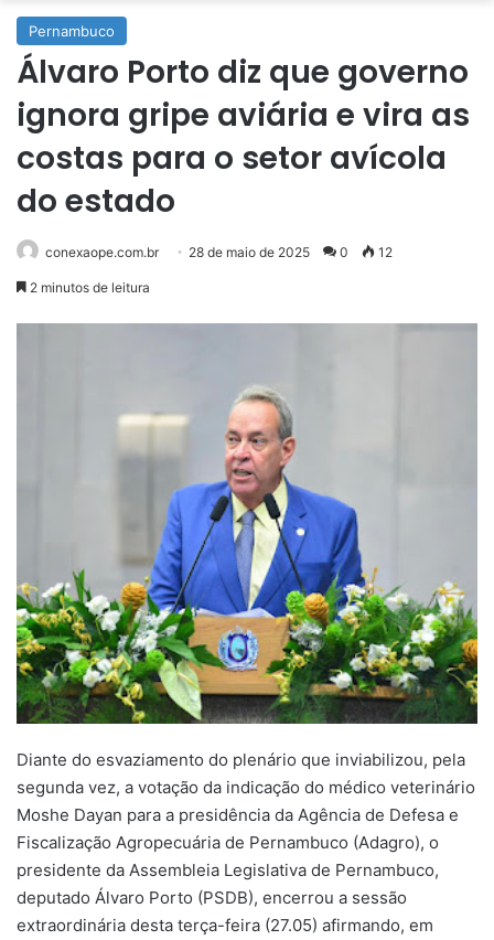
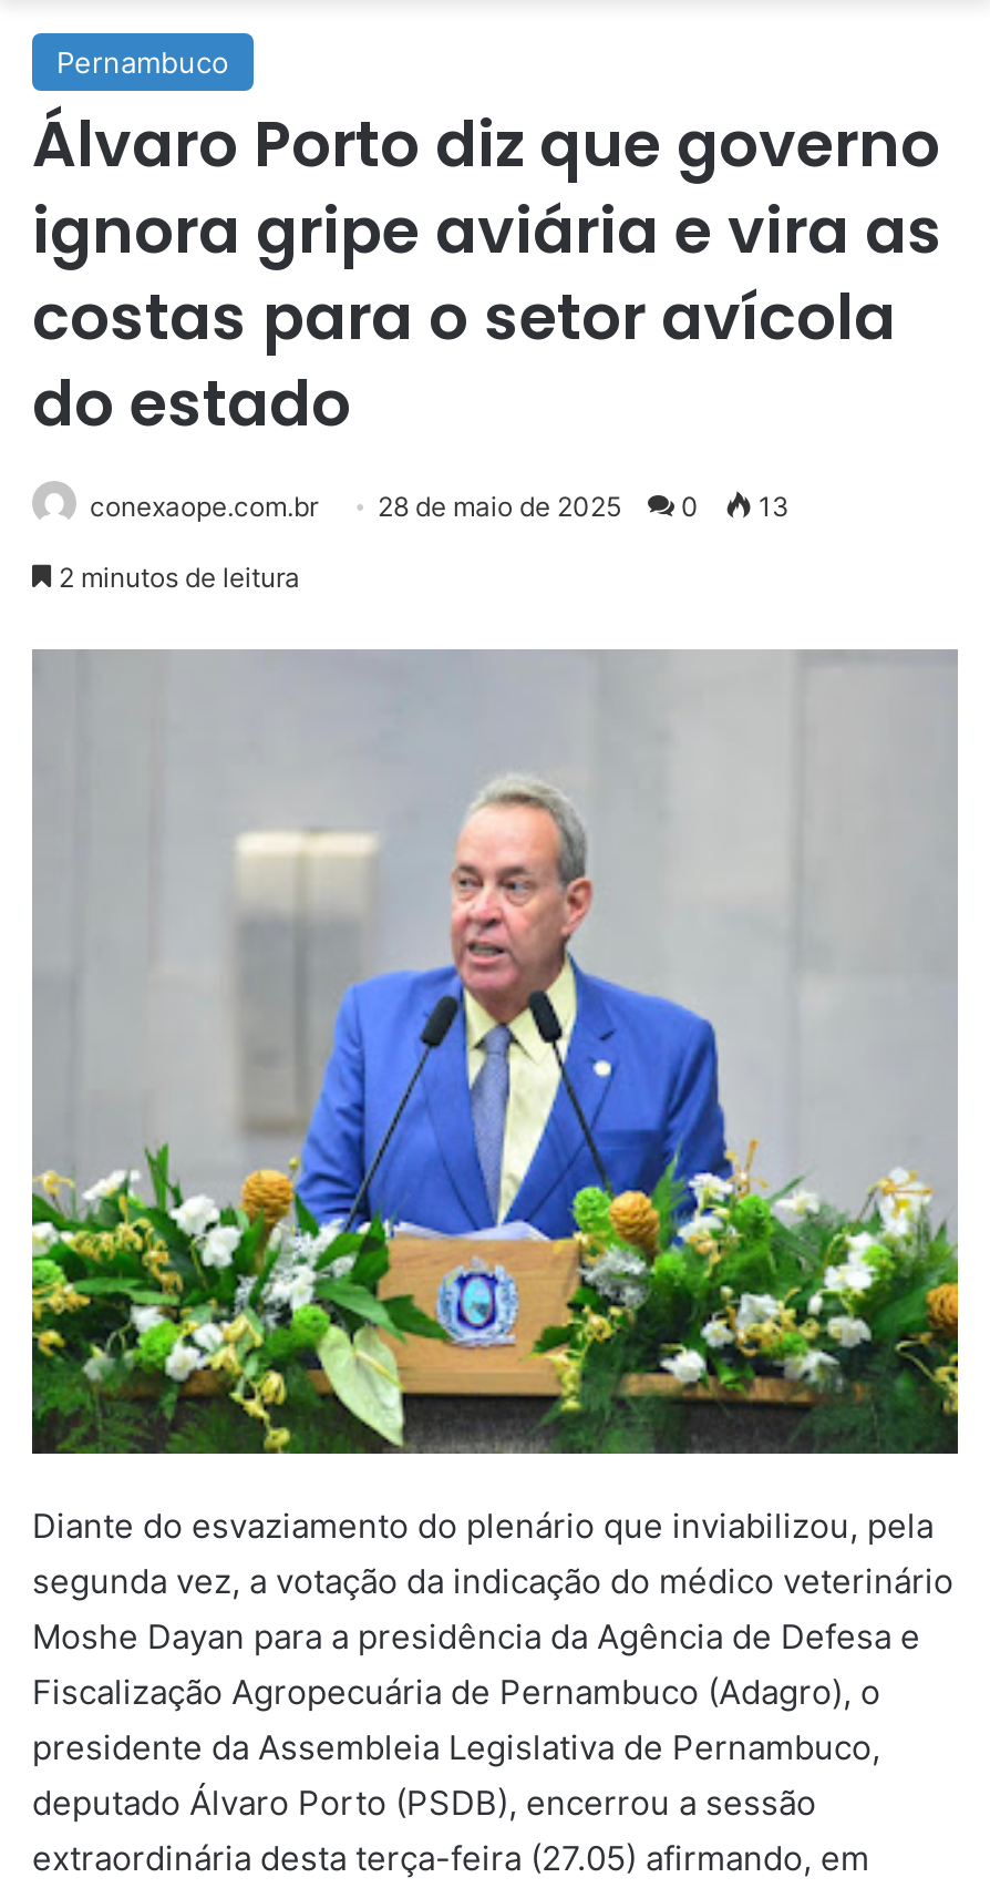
[45,244,393,261] conexaope.com.br 28 de maio de 2025 0 12 -> [90,490,790,523] conexaope.com.br 28 de maio de 2025 0 13

